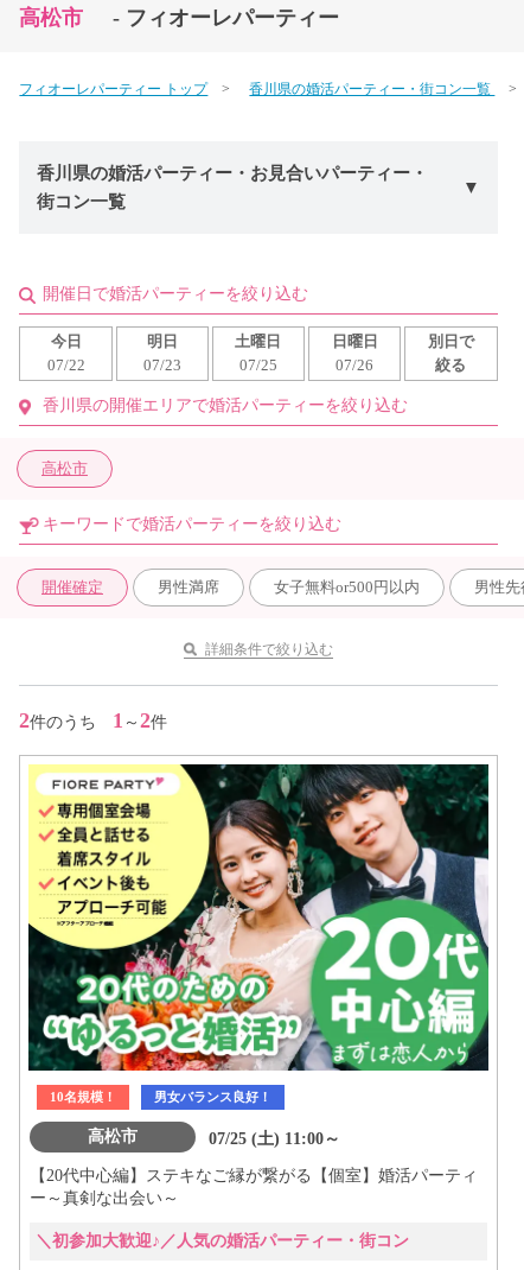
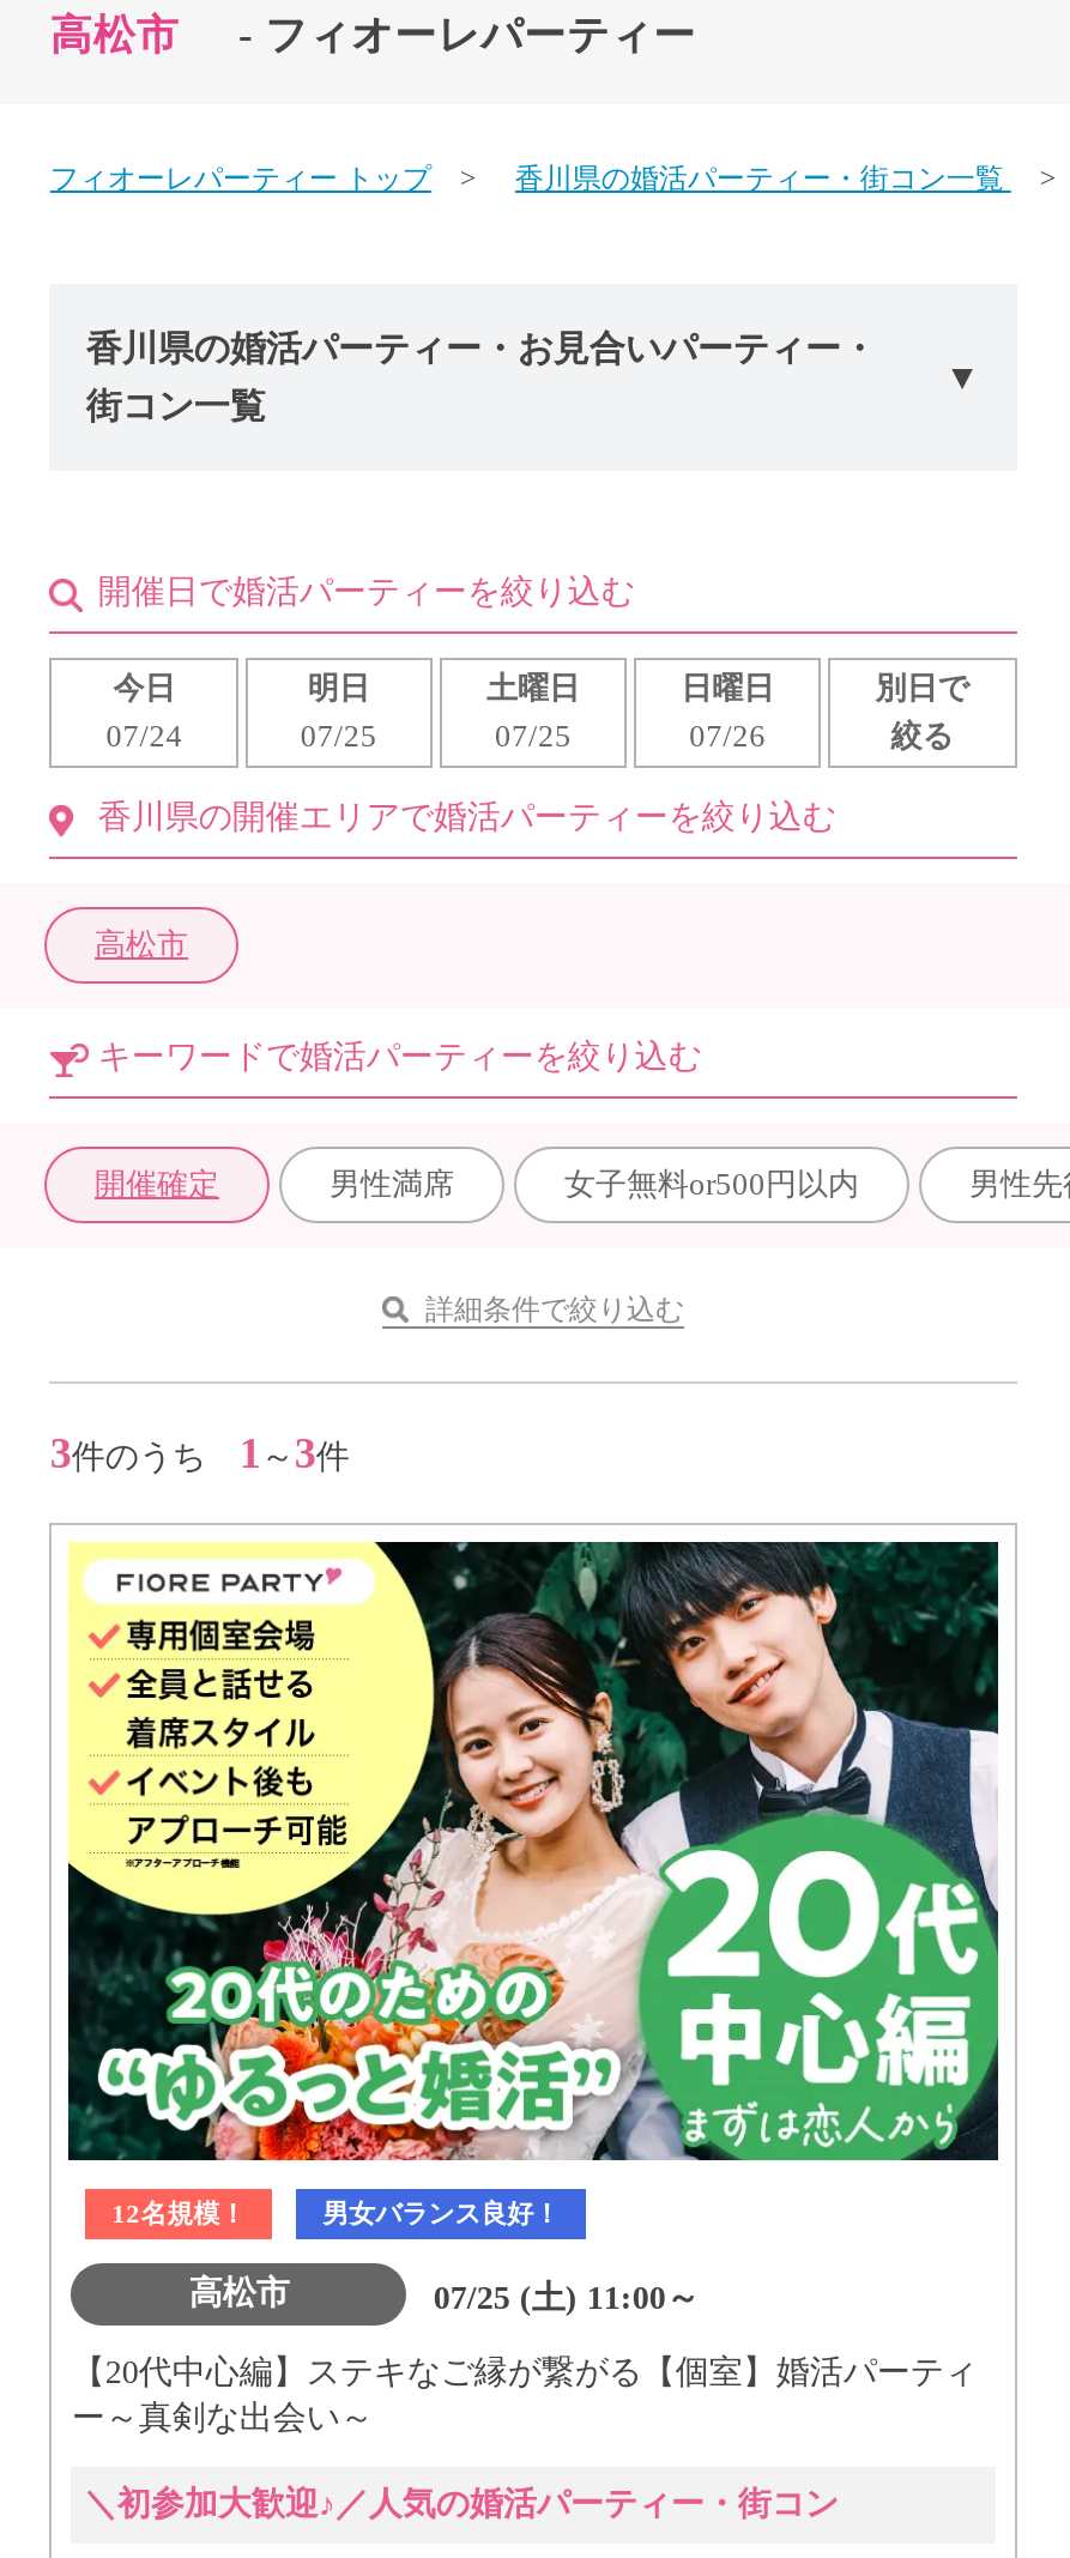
[47,356,85,374] 07/22 -> [106,717,183,753] 07/24
[143,356,181,374] 07/23 -> [300,717,377,753] 07/25
[19,708,168,732] 2件のうち1～2件 -> [50,1429,350,1477] 3件のうち1～3件
[50,1089,116,1104] 10名規模！ -> [112,2198,246,2227] 12名規模！

